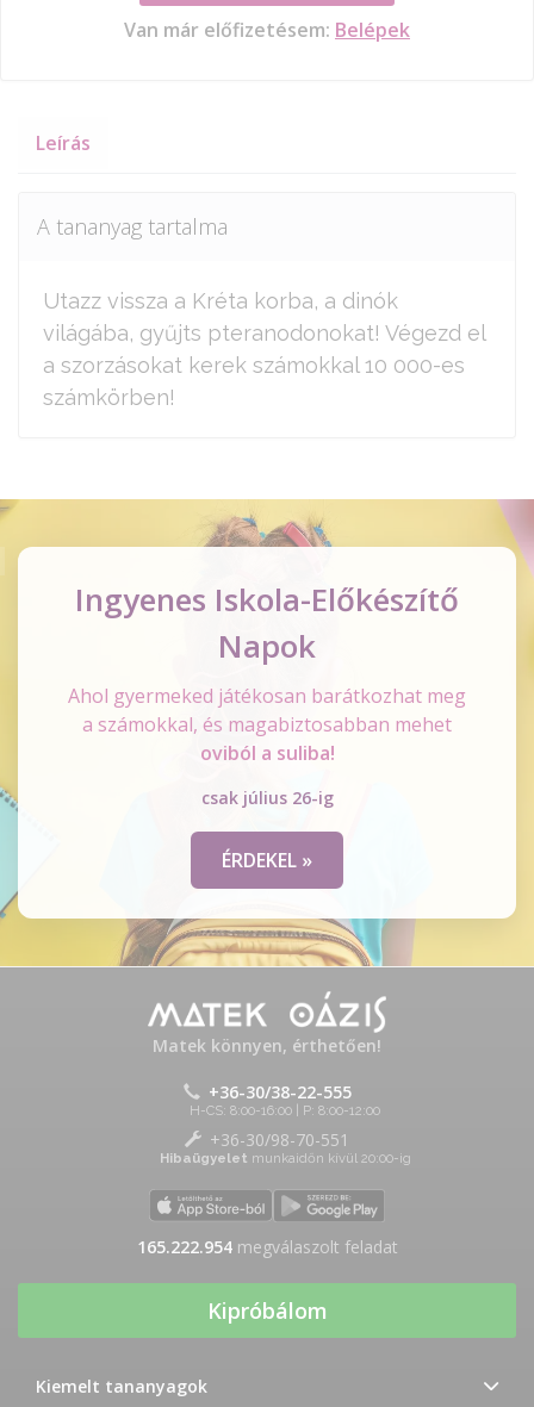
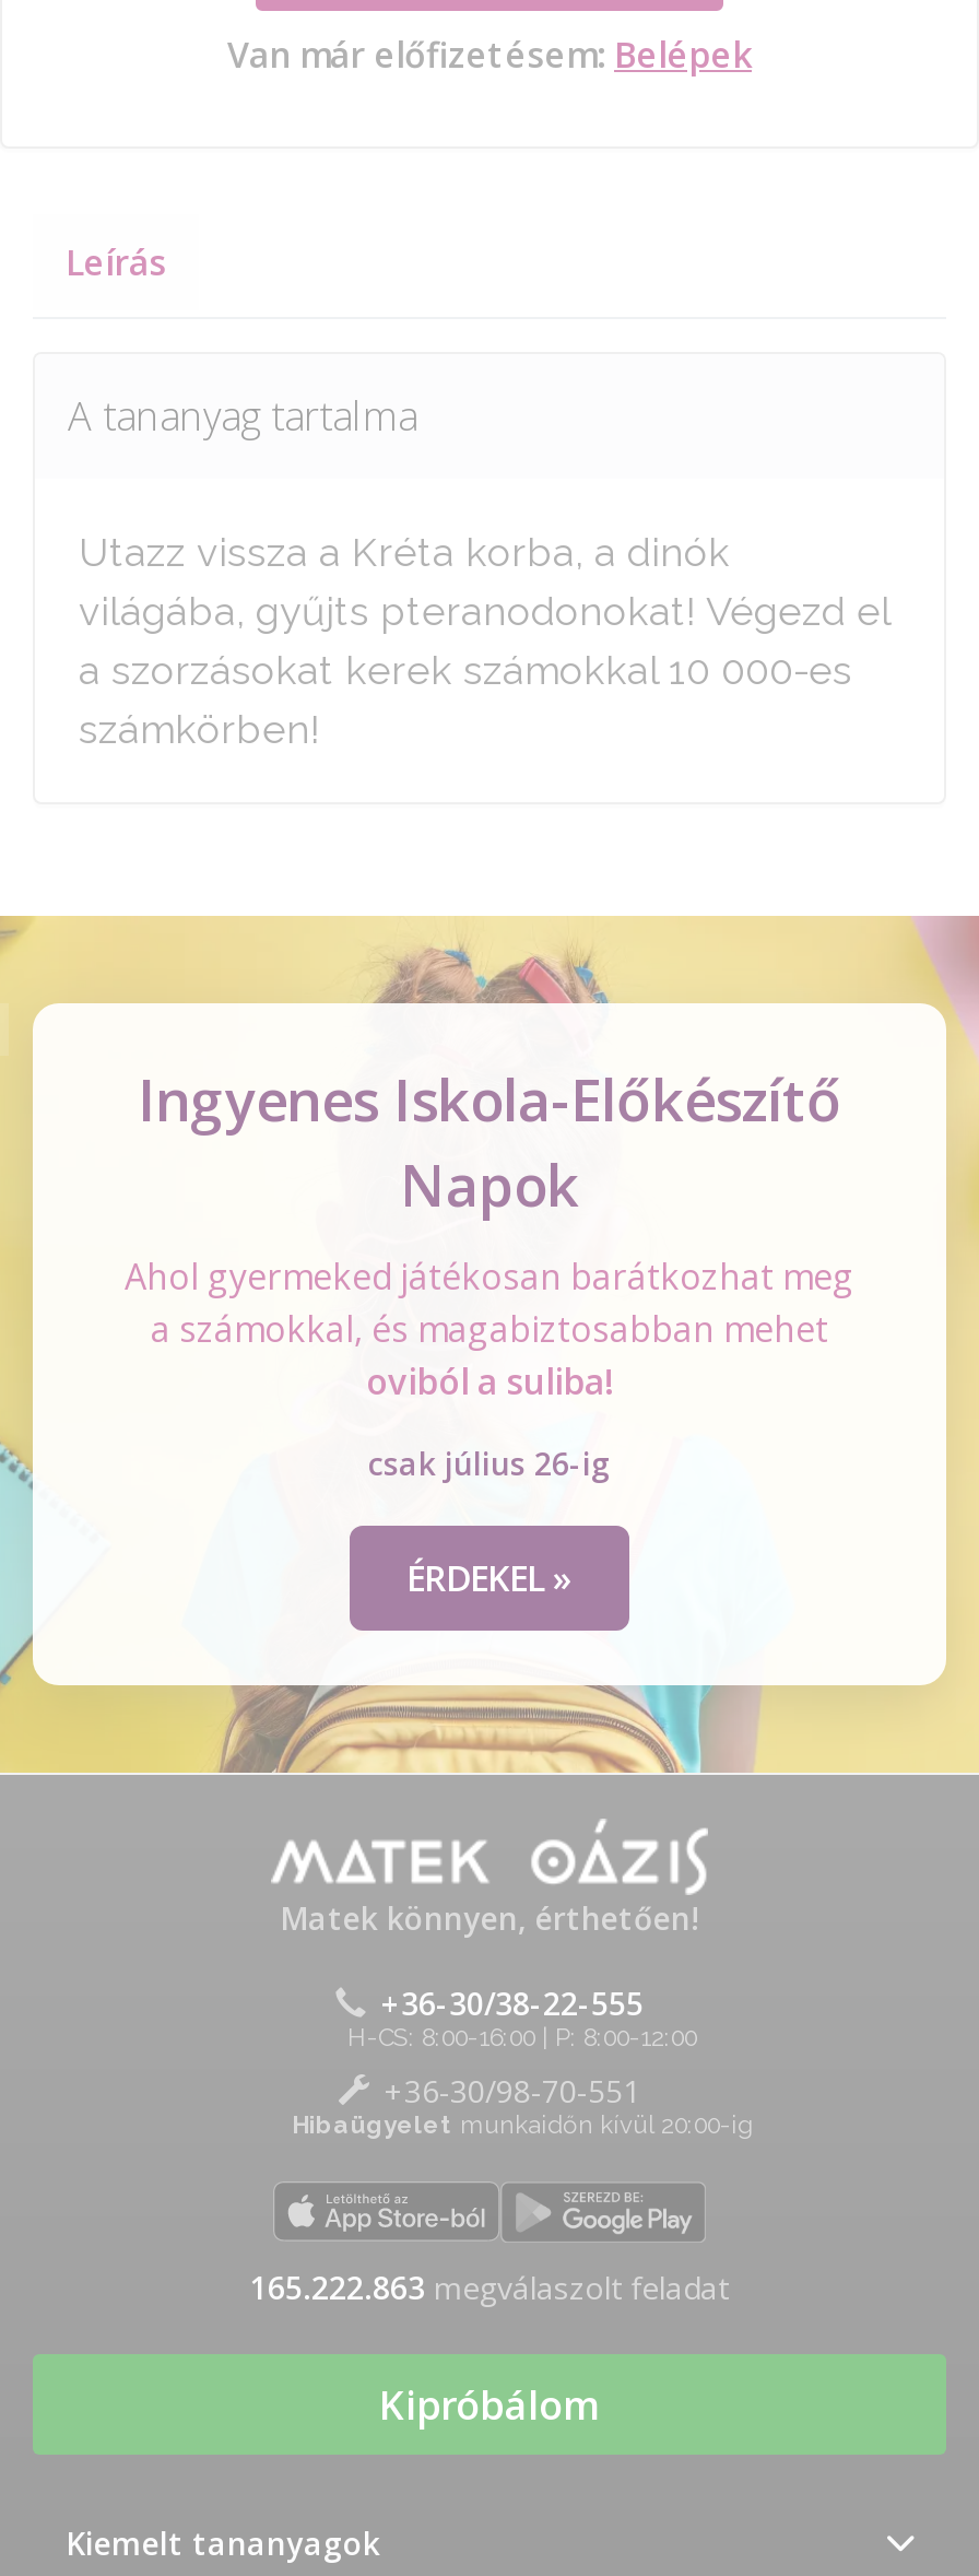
[136,1235,398,1258] 165.222.954 megválaszolt feladat -> [250,2266,729,2308] 165.222.863 megválaszolt feladat

